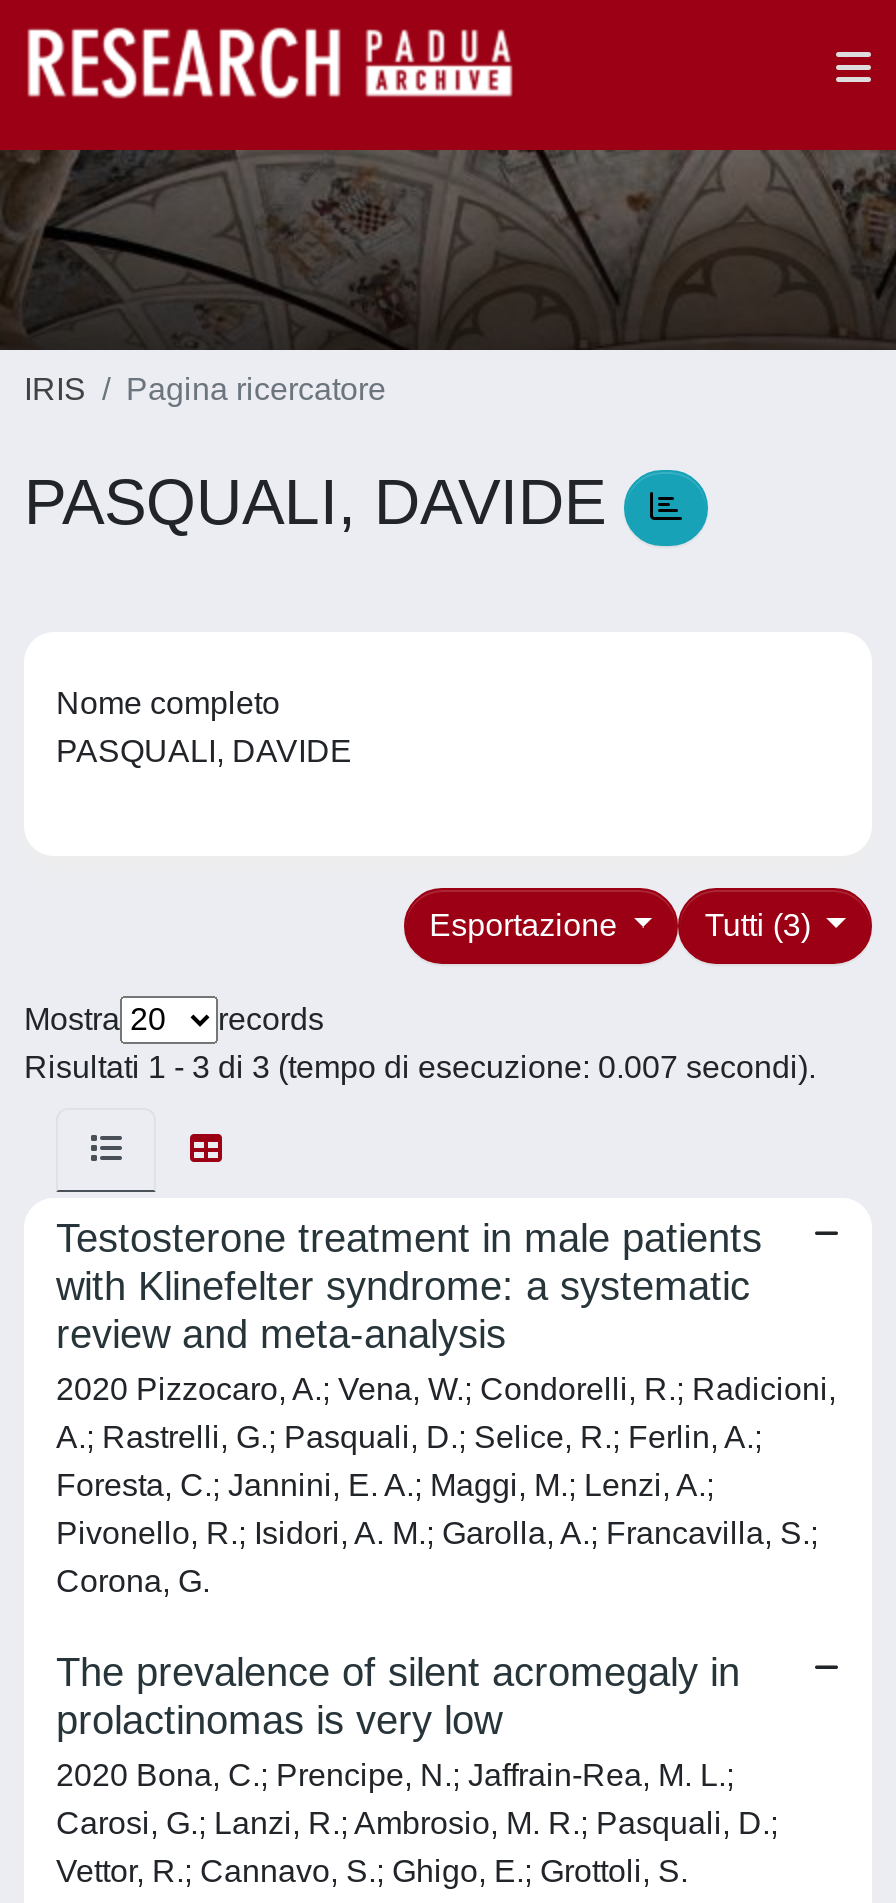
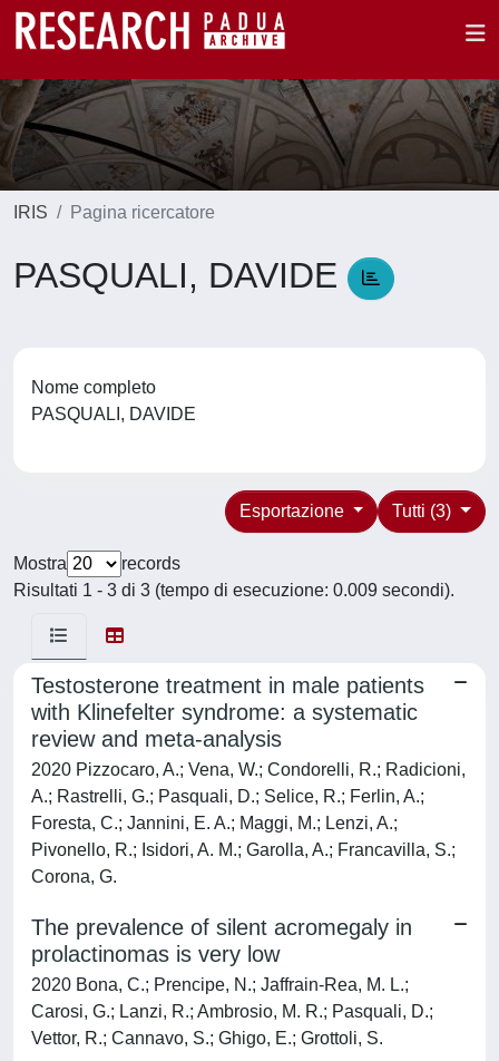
[24,1050,816,1084] Risultati 1 - 3 di 3 (tempo di esecuzione: 0.007 secondi). -> [13,581,454,600] Risultati 1 - 3 di 3 (tempo di esecuzione: 0.009 secondi).

